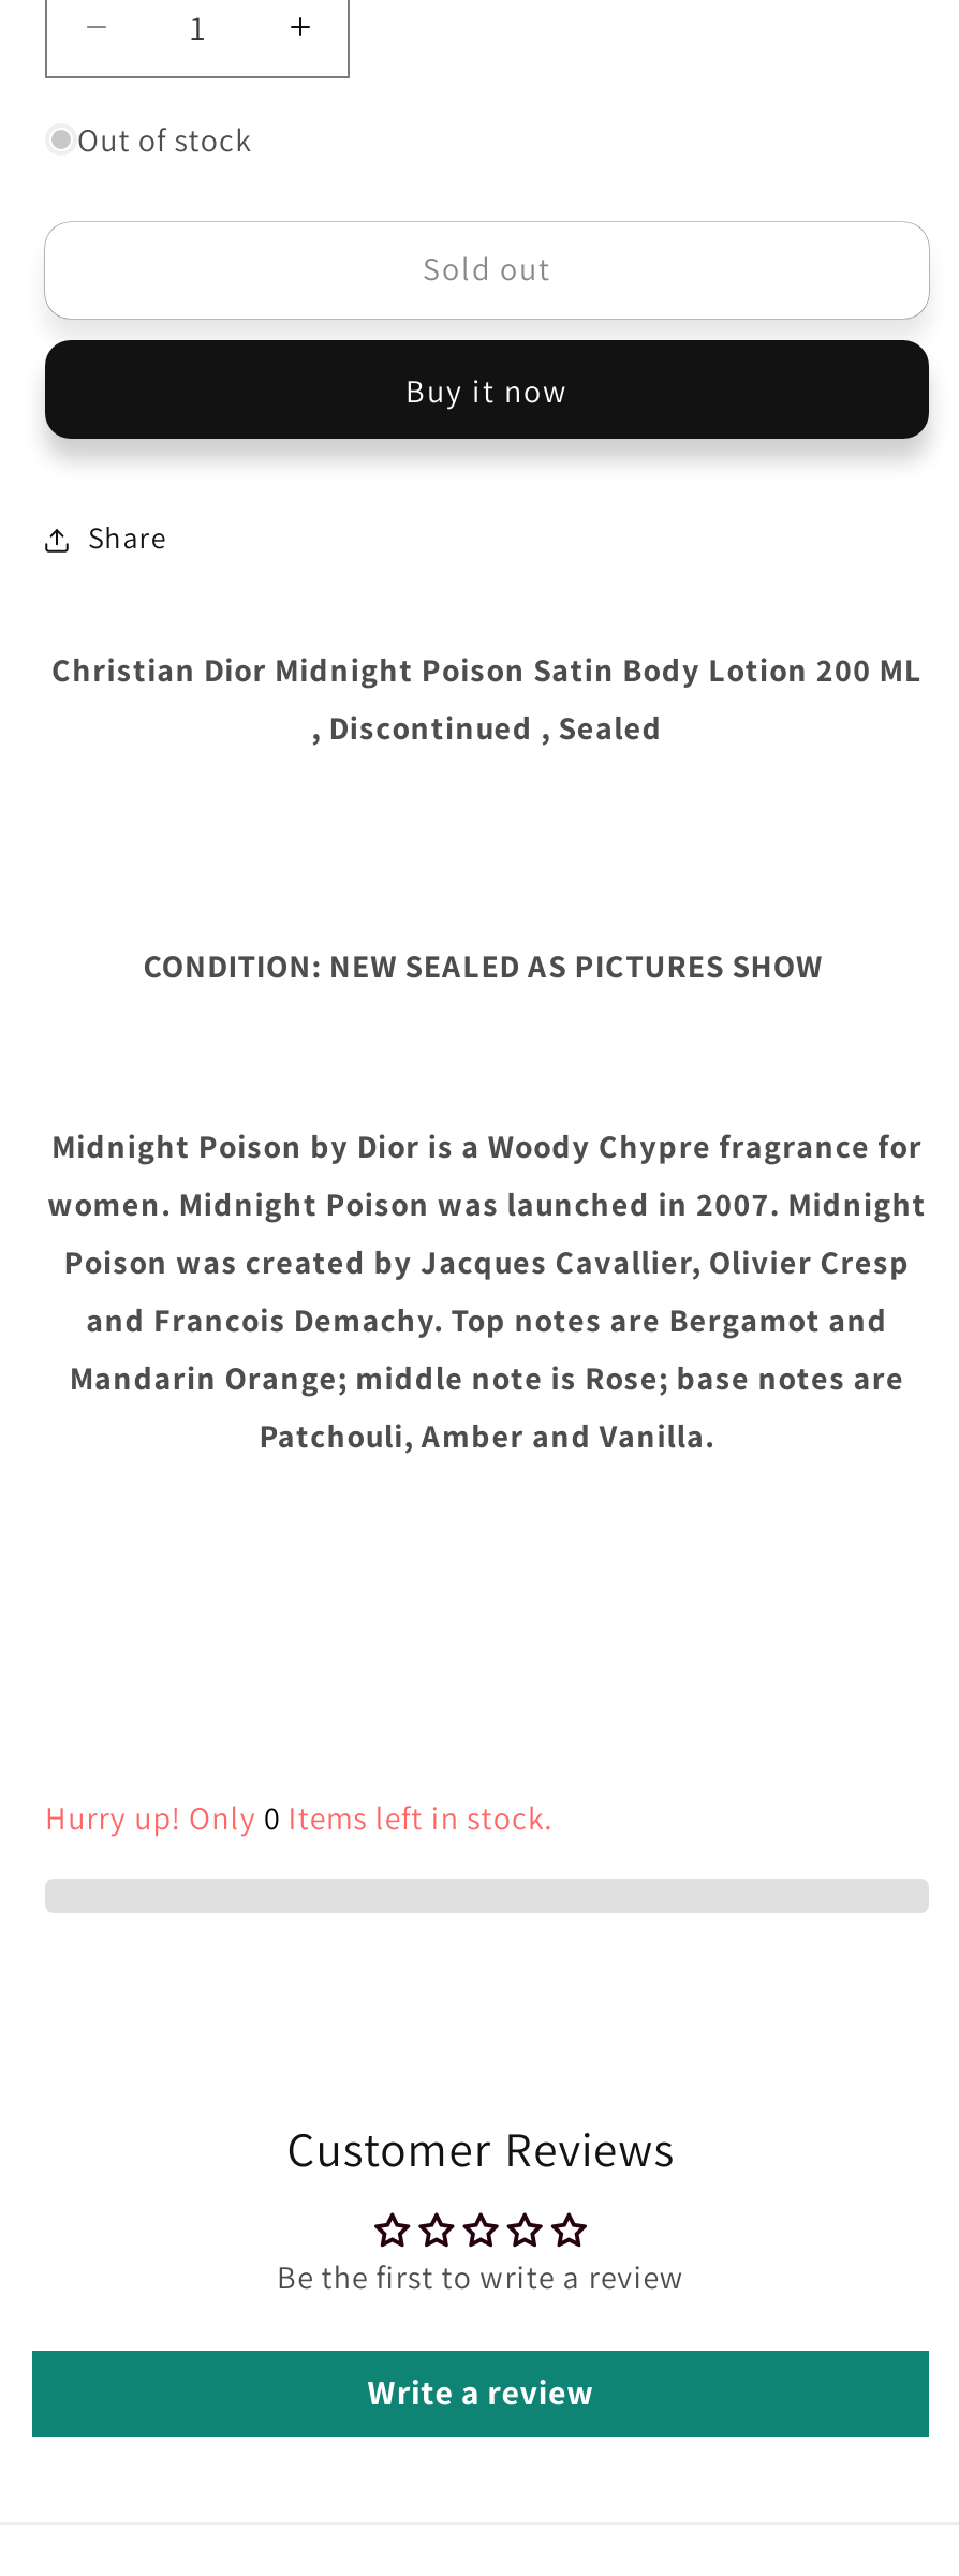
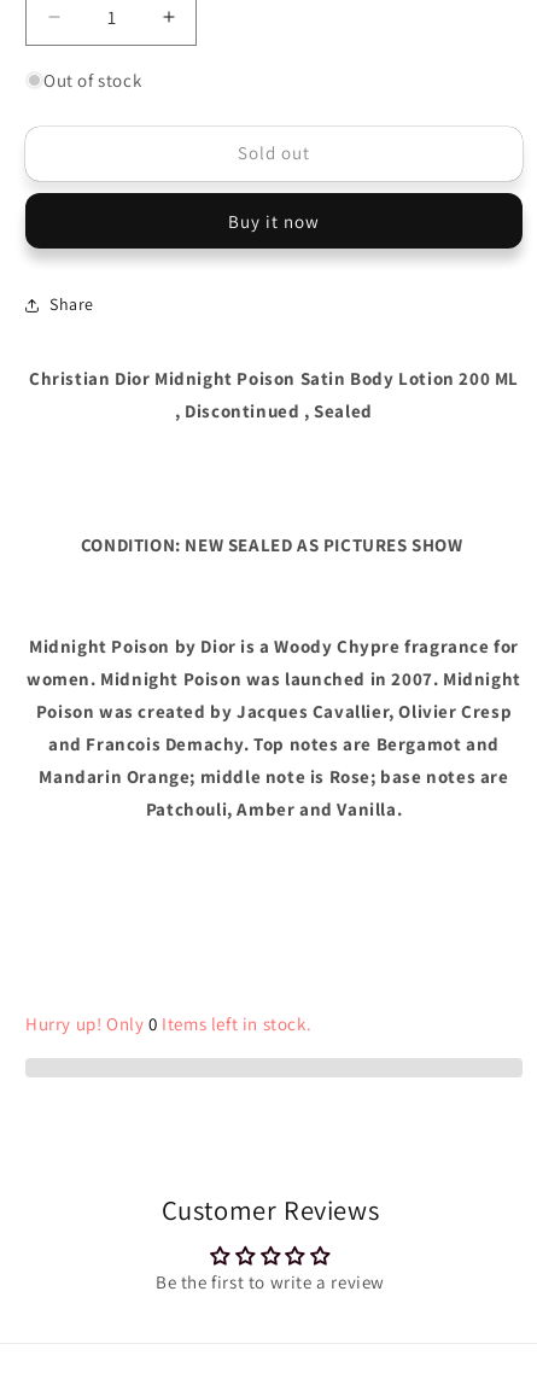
[368,2369,594,2414] Write a review -> none

